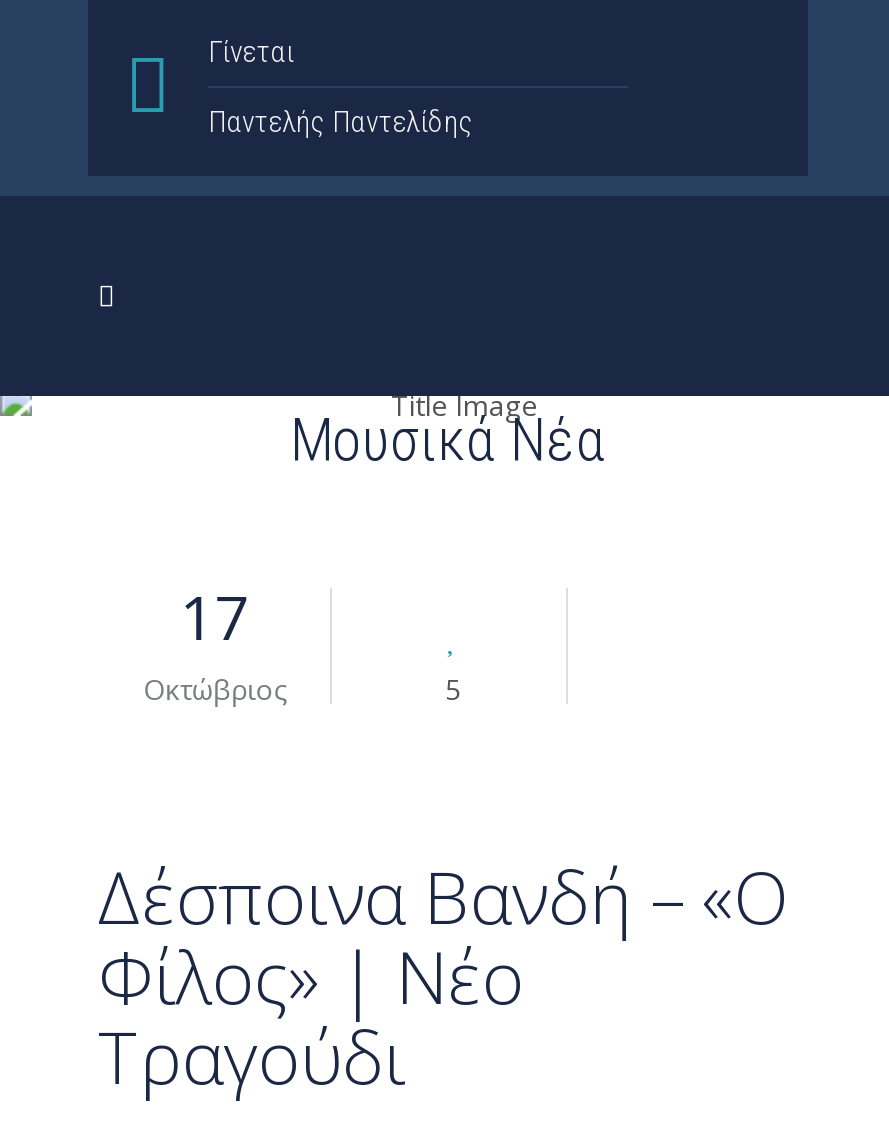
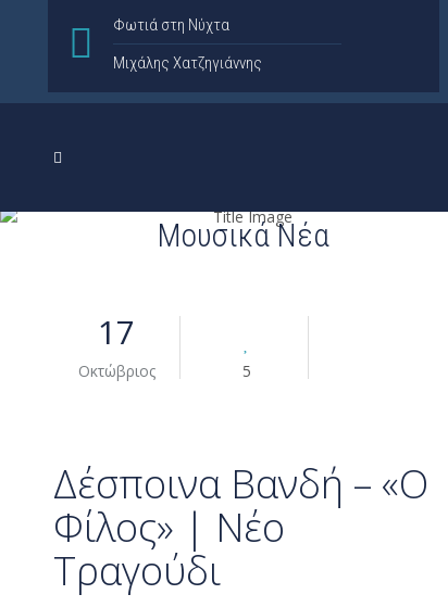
[208,33,294,69] Γίνεται -> [113,15,229,34] Φωτιά στη Νύχτα
[208,103,474,139] Παντελής Παντελίδης -> [113,53,262,72] Μιχάλης Χατζηγιάννης

